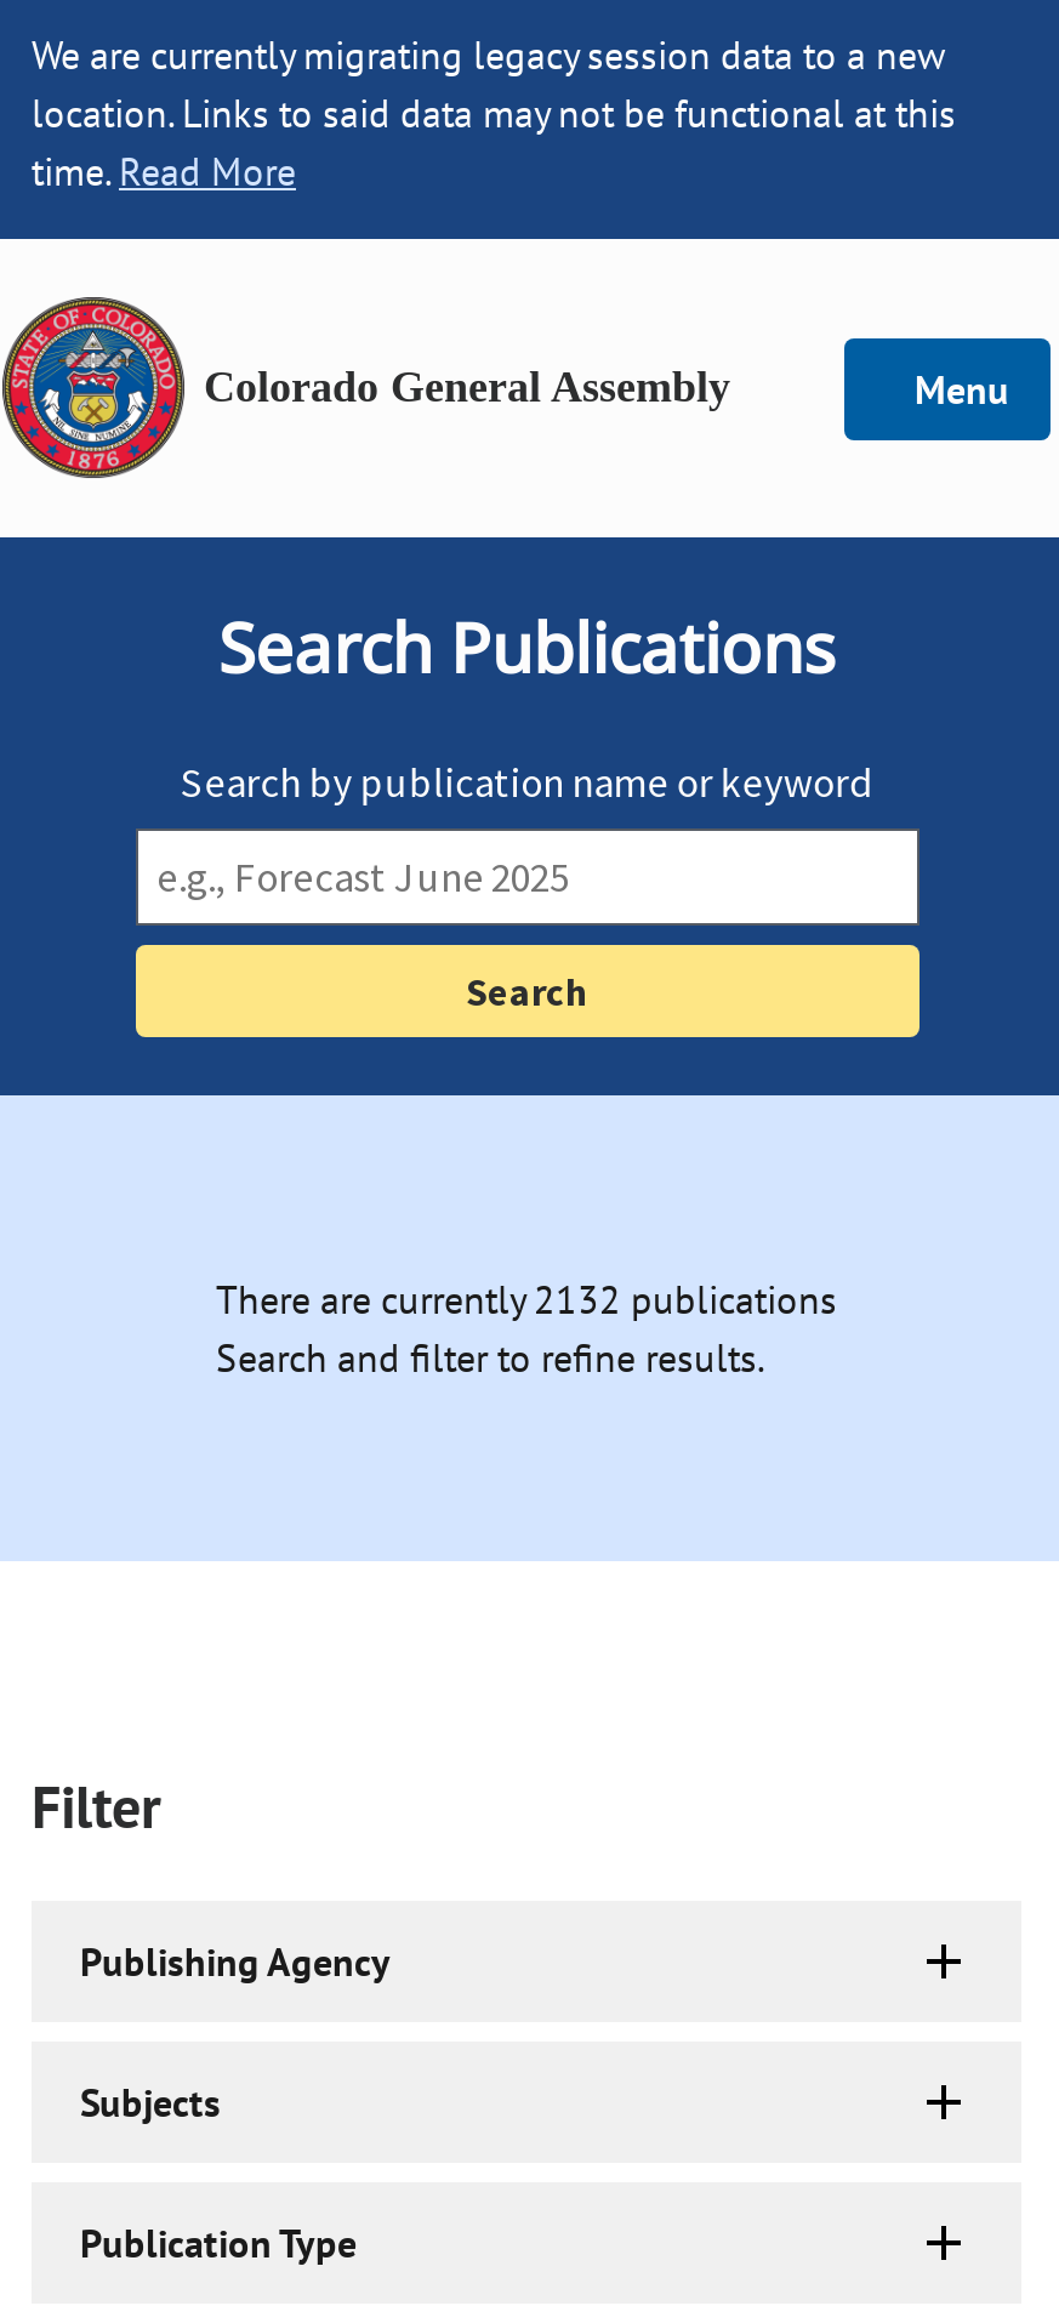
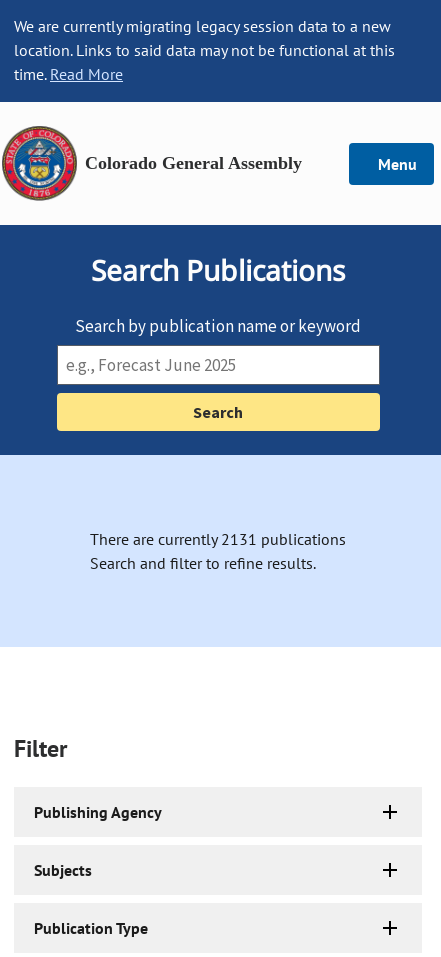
[216,1275,837,1323] There are currently 2132 publications -> [90,529,346,549] There are currently 2131 publications

